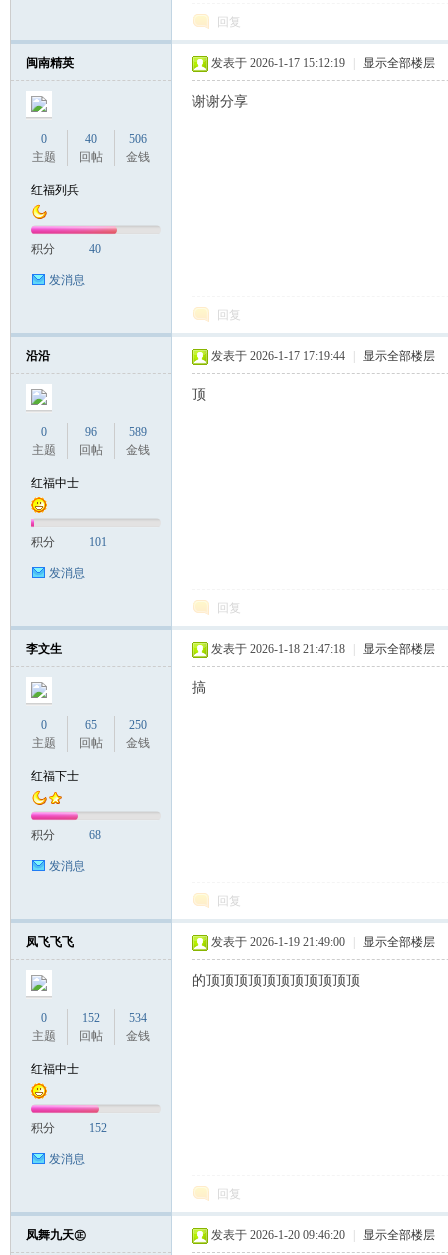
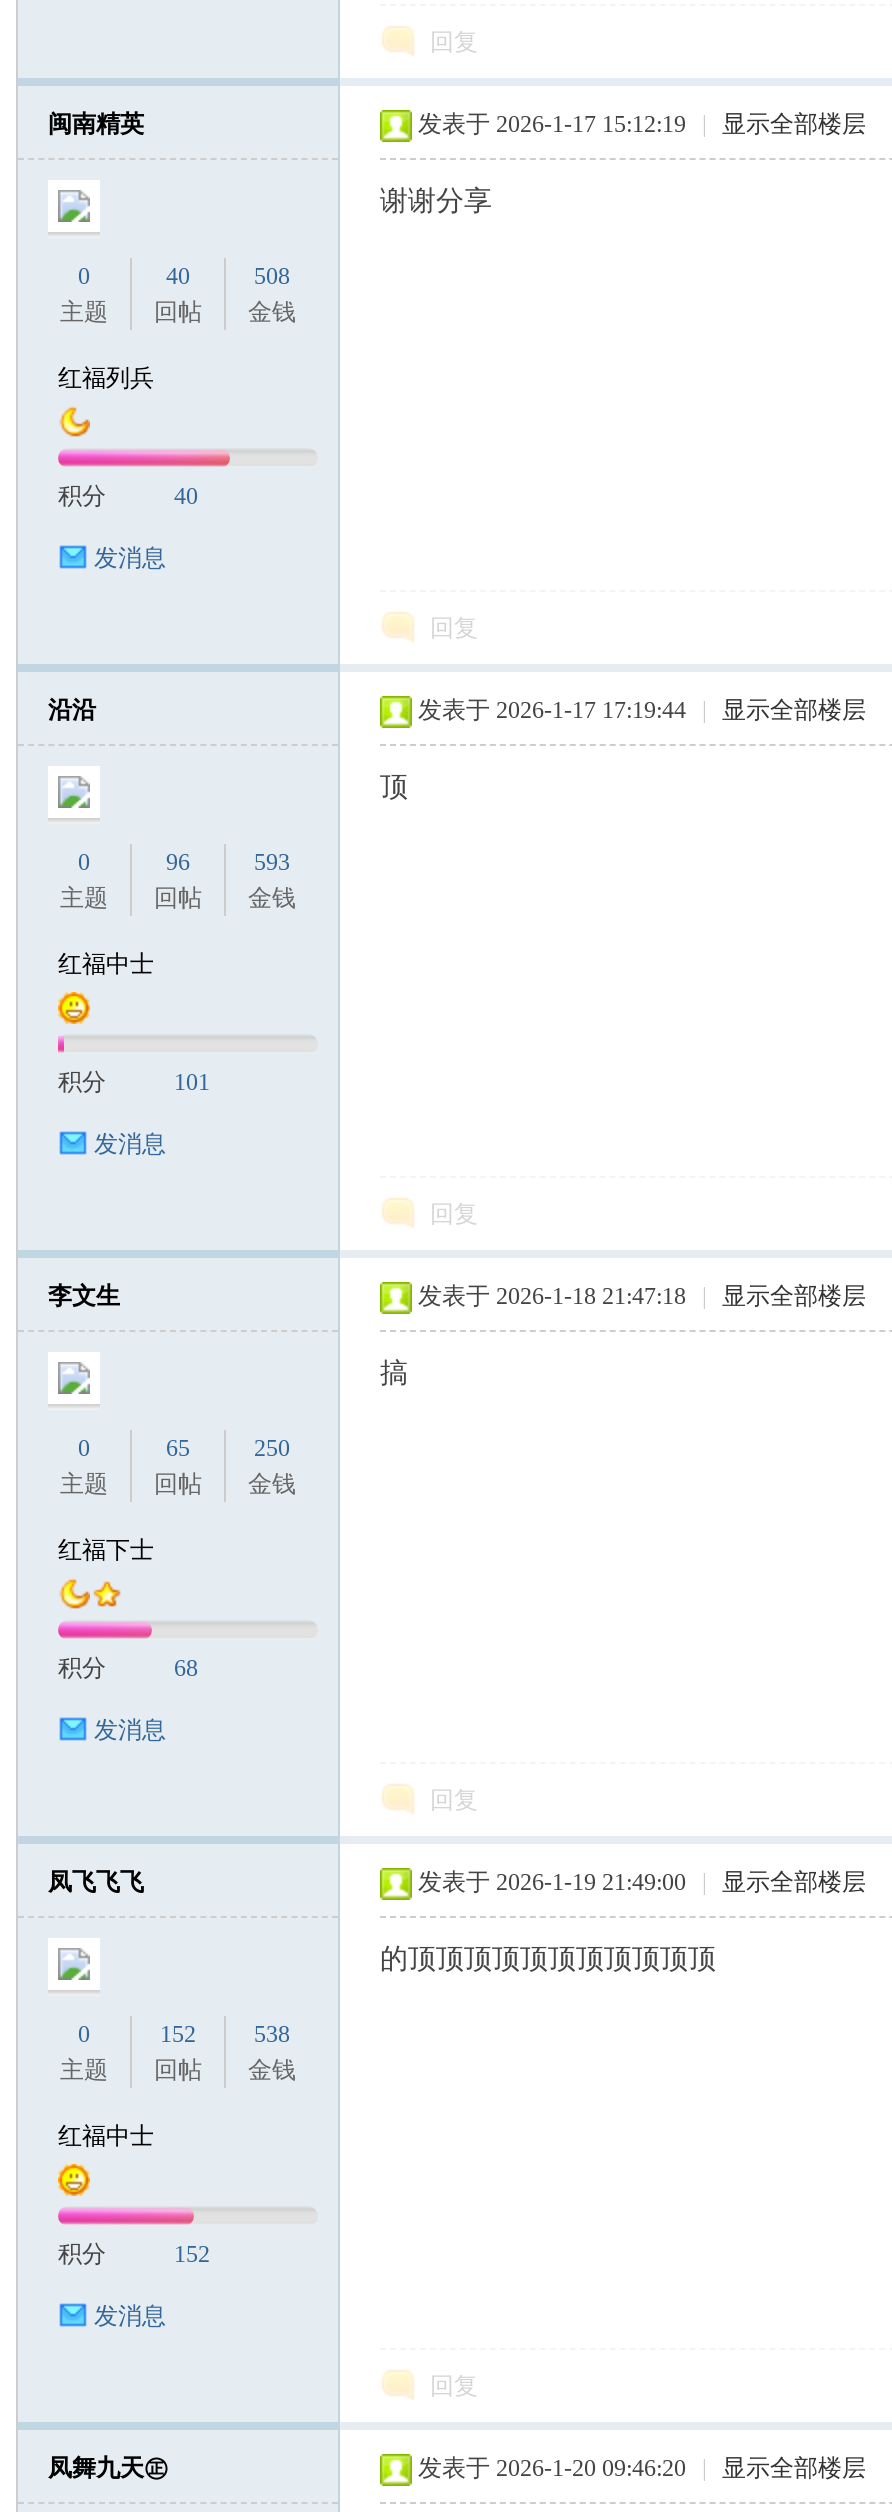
[129,132,147,146] 506 -> [254,262,290,290] 508
[129,425,147,439] 589 -> [254,848,290,876] 593
[129,1011,147,1025] 534 -> [254,2020,290,2048] 538

